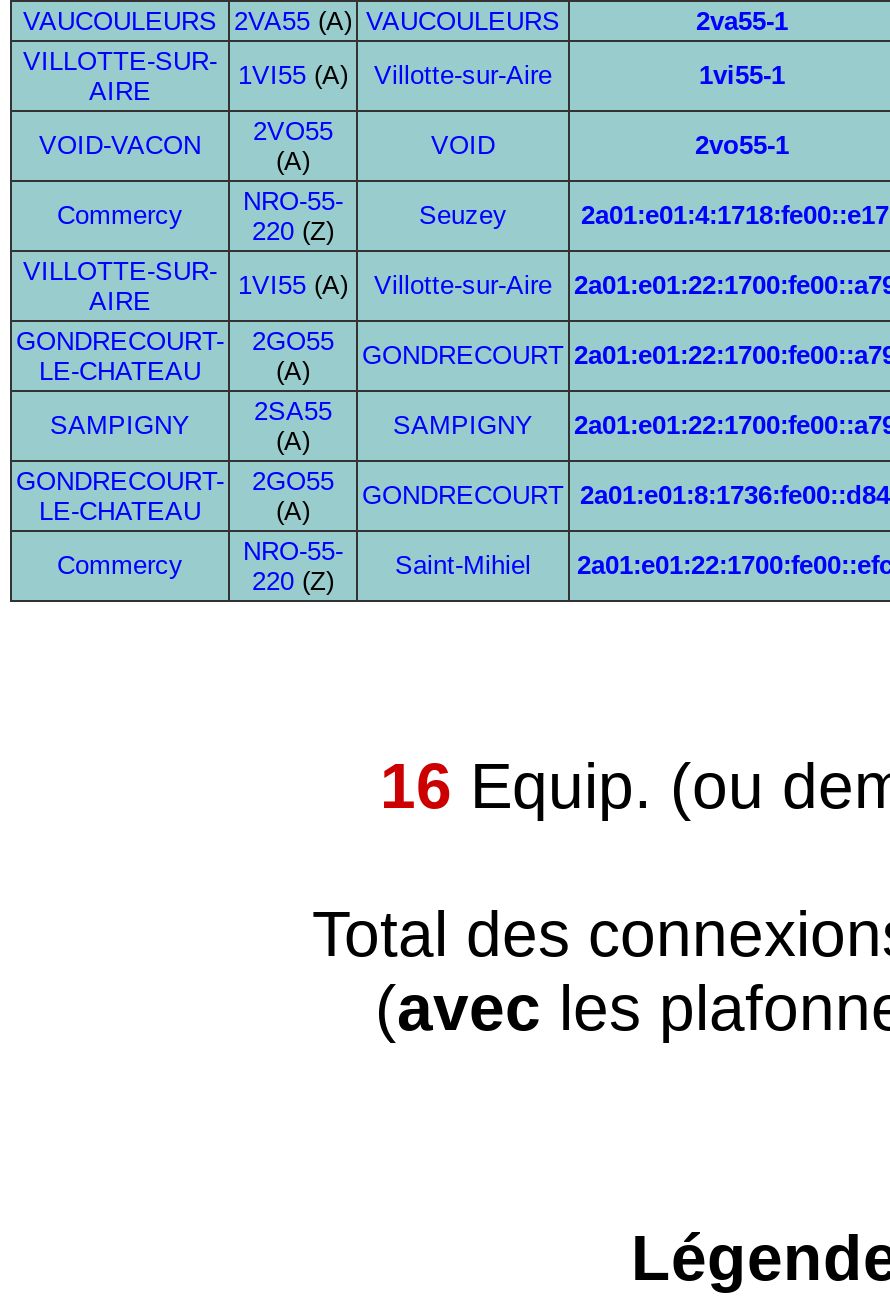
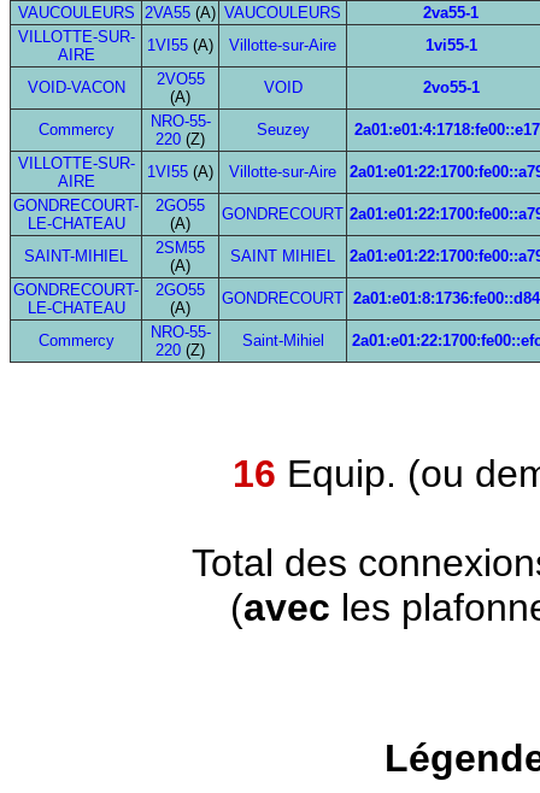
[50,397,332,441] SAMPIGNY | 2SA55 -> [24,239,205,266] SAINT-MIHIEL | 2SM55
[393,411,533,441] SAMPIGNY -> [230,248,335,266] SAINT MIHIEL

